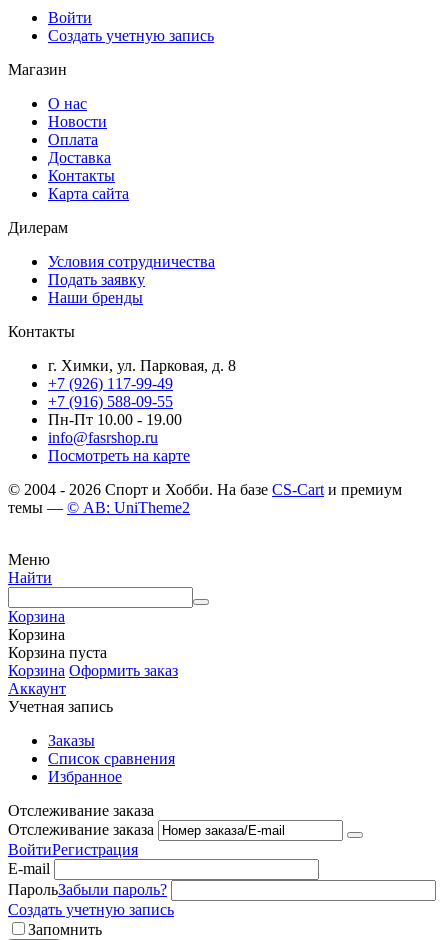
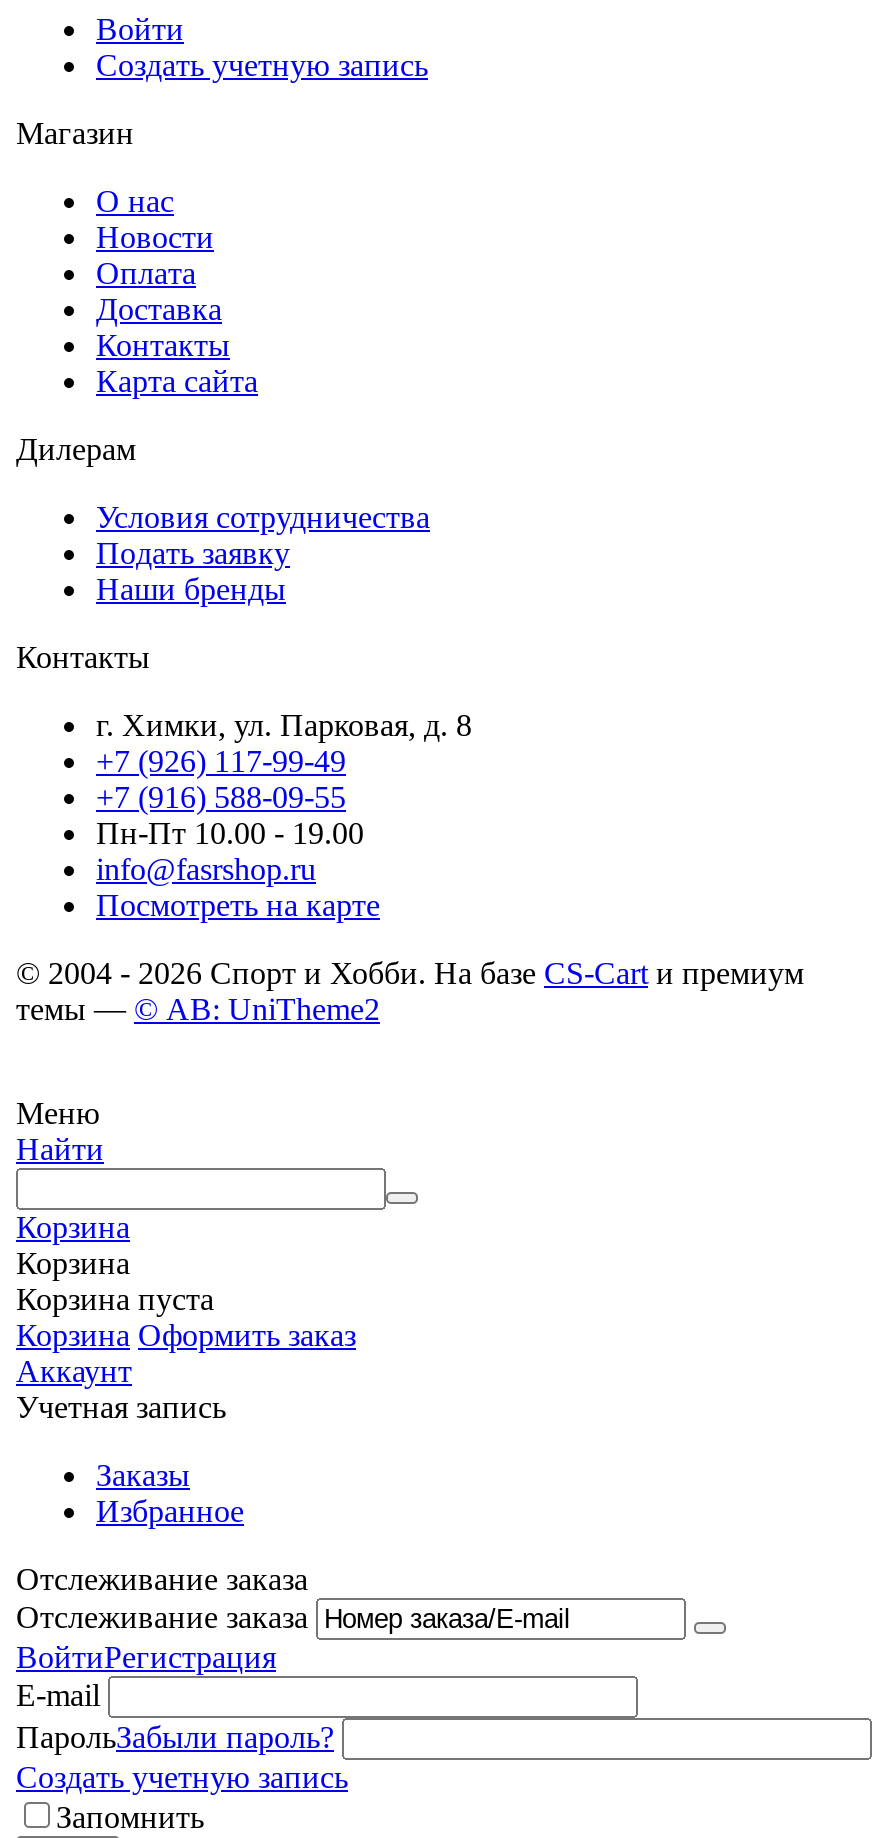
[48,750,175,767] Список сравнения -> none

